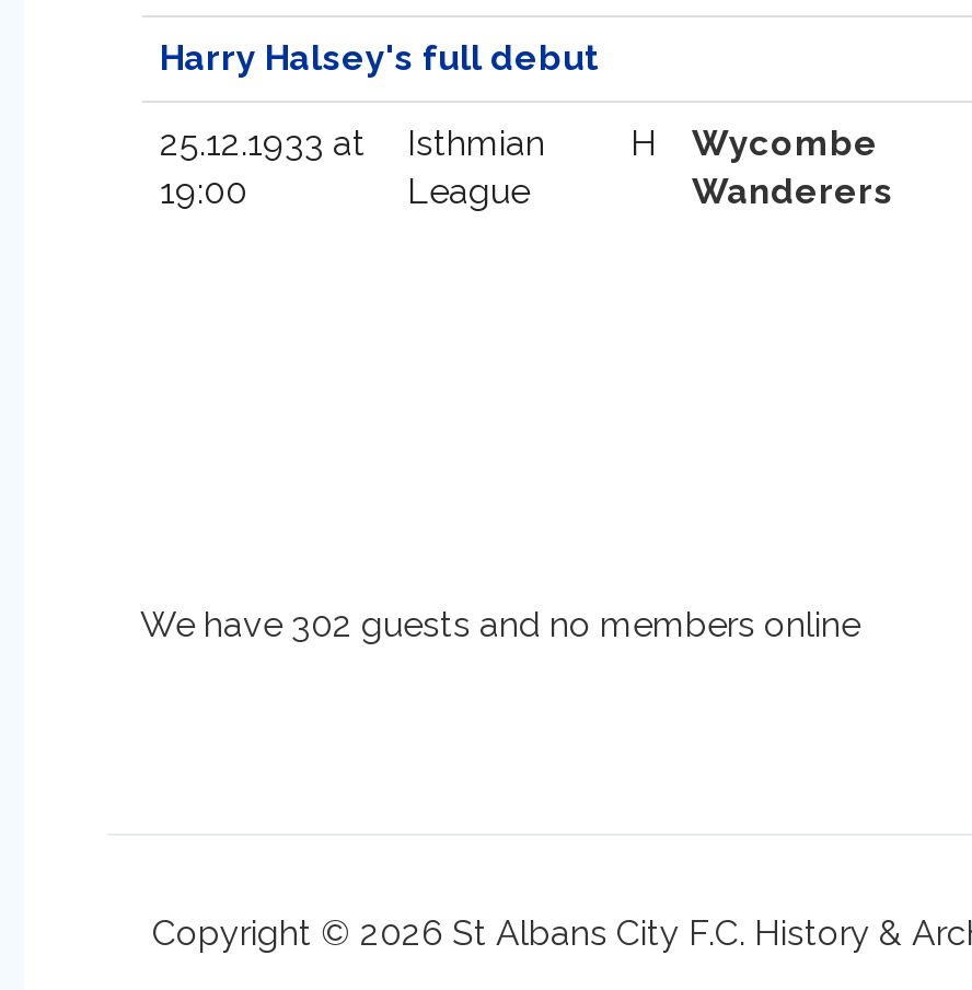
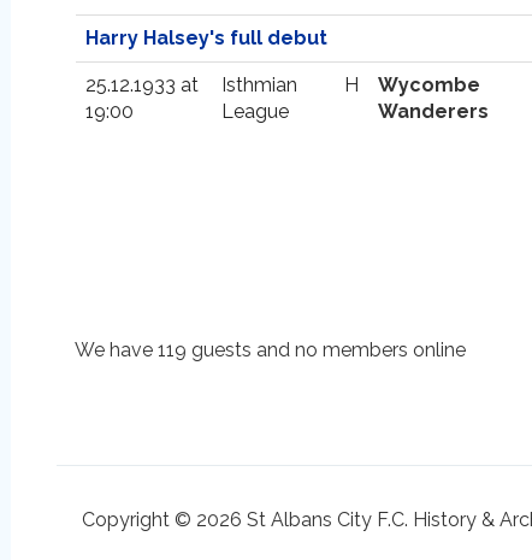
[140,604,860,646] We have 302 guests and no members online -> [75,339,466,361] We have 119 guests and no members online

